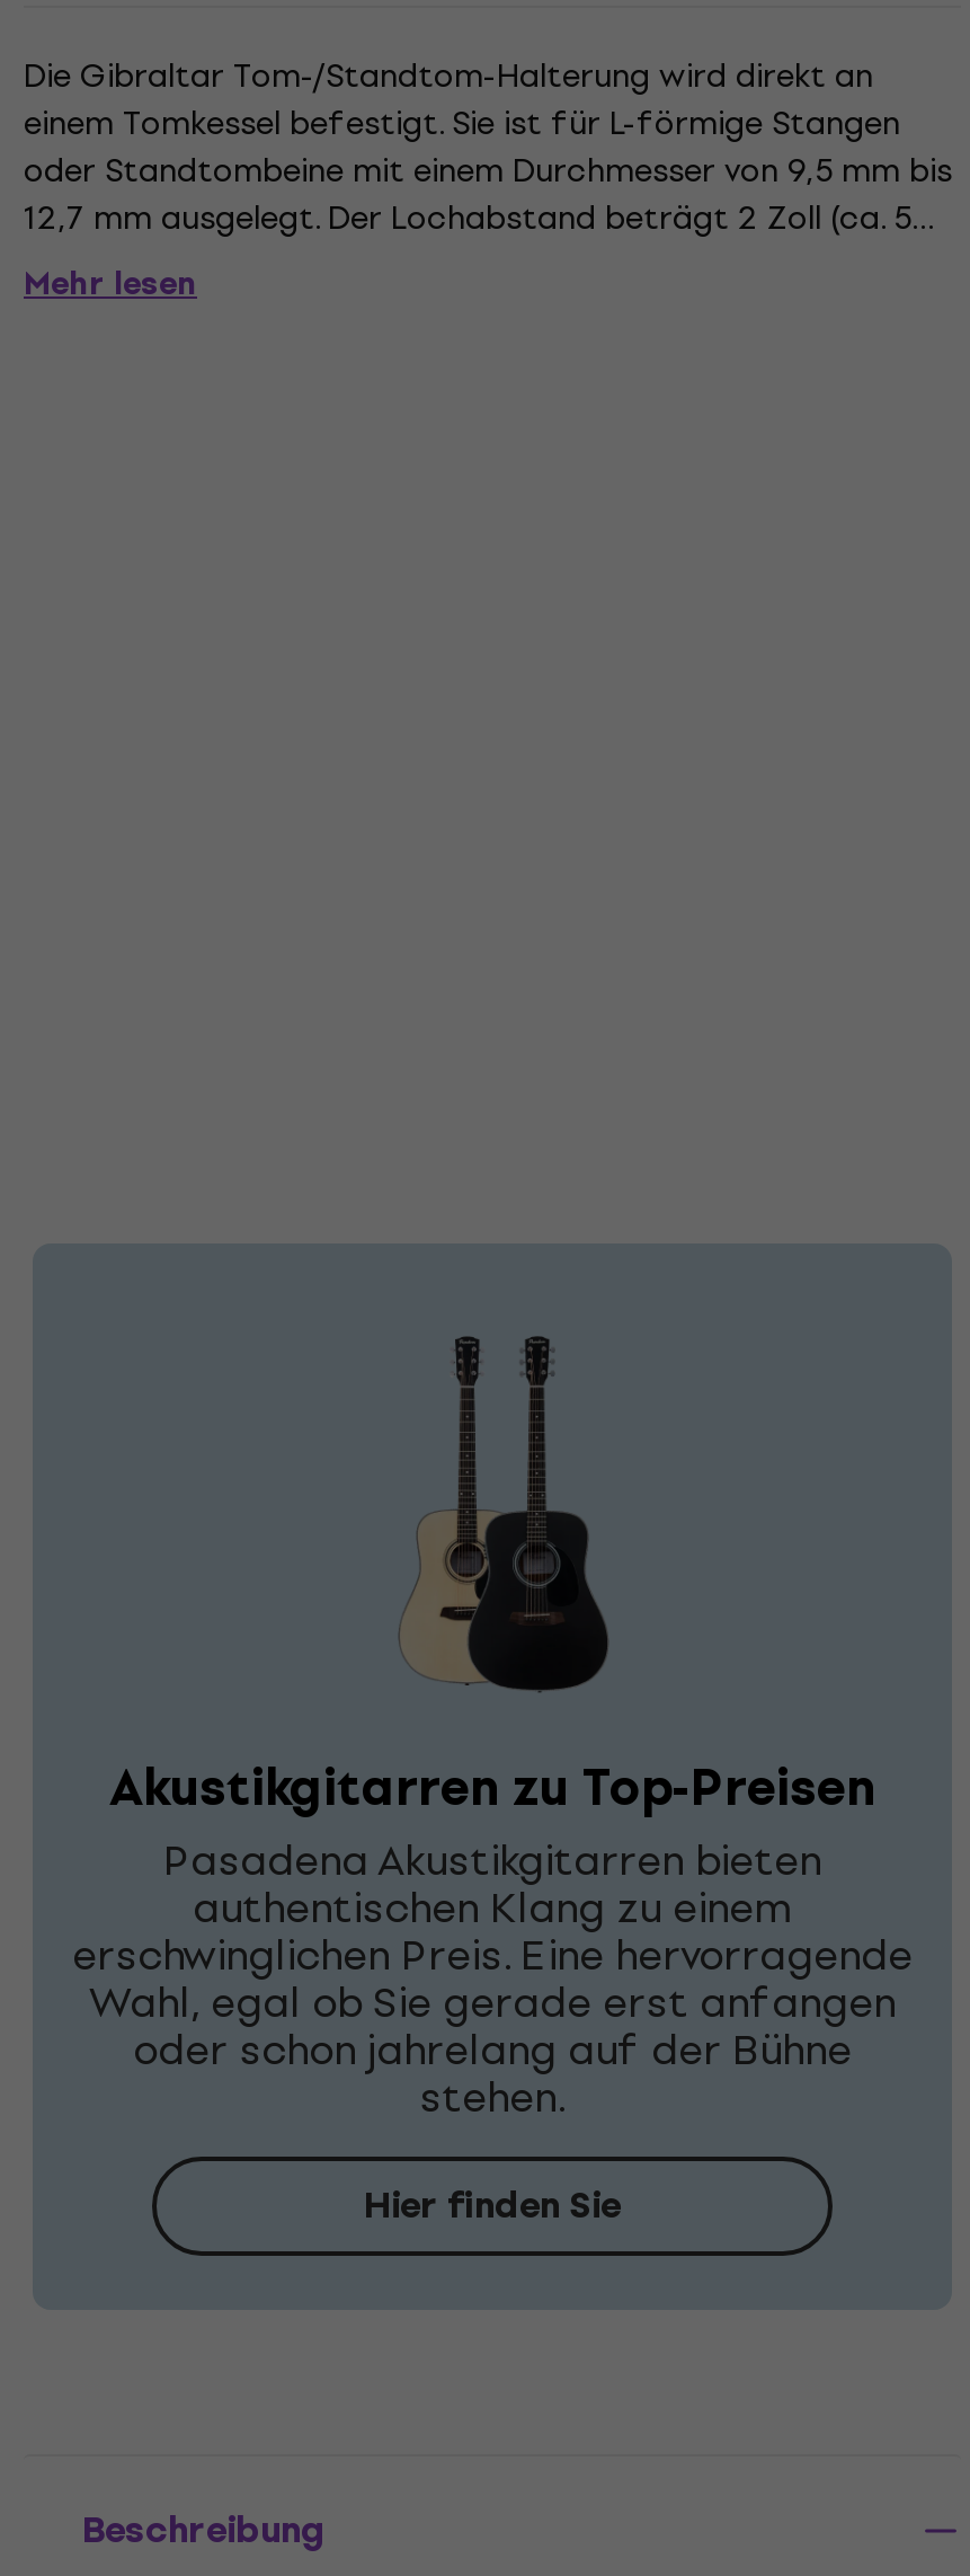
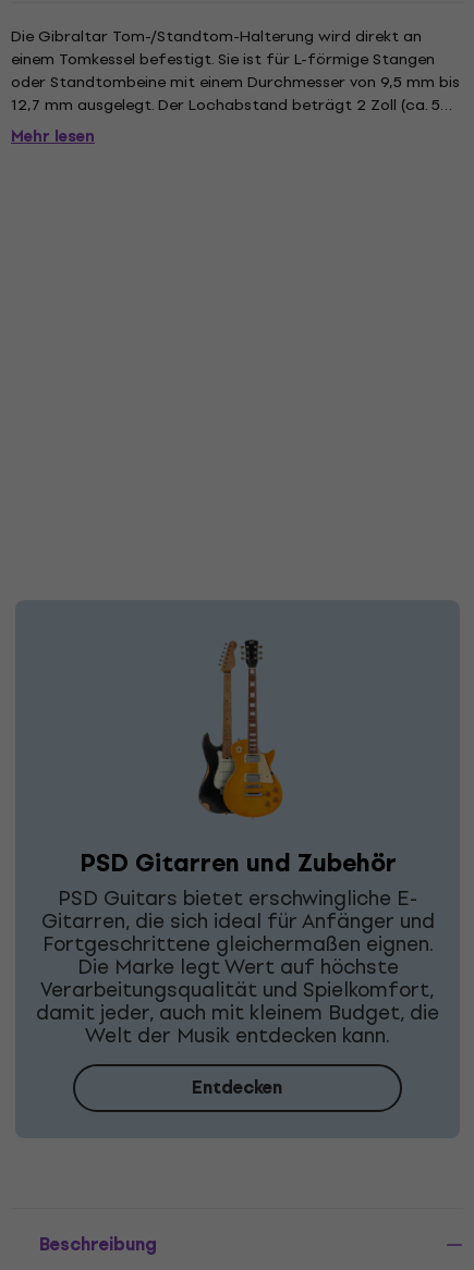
[72,1327,913,2130] [image] | Akustikgitarren zu Top-Preisen | Pasadena Akustikgitarren bieten | authentischen Klang zu einem | erschwinglichen Preis. Eine hervorragende | Wahl, egal ob Sie gerade erst anfangen | oder schon jahrelang auf der Bühne | stehen. -> [36,638,439,1051] [image] | PSD Gitarren und Zubehör | PSD Guitars bietet erschwingliche E- | Gitarren, die sich ideal für Anfänger und | Fortgeschrittene gleichermaßen eignen. | Die Marke legt Wert auf höchste | Verarbeitungsqualität und Spielkomfort, | damit jeder, auch mit kleinem Budget, die | Welt der Musik entdecken kann.
[364,2175,621,2236] Hier finden Sie -> [192,1073,283,1102] Entdecken

